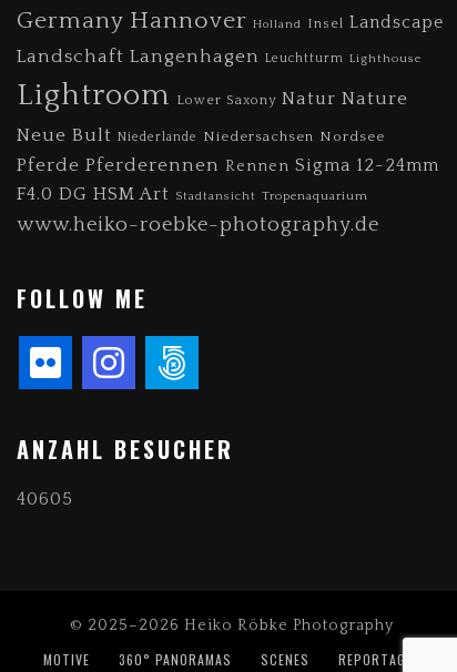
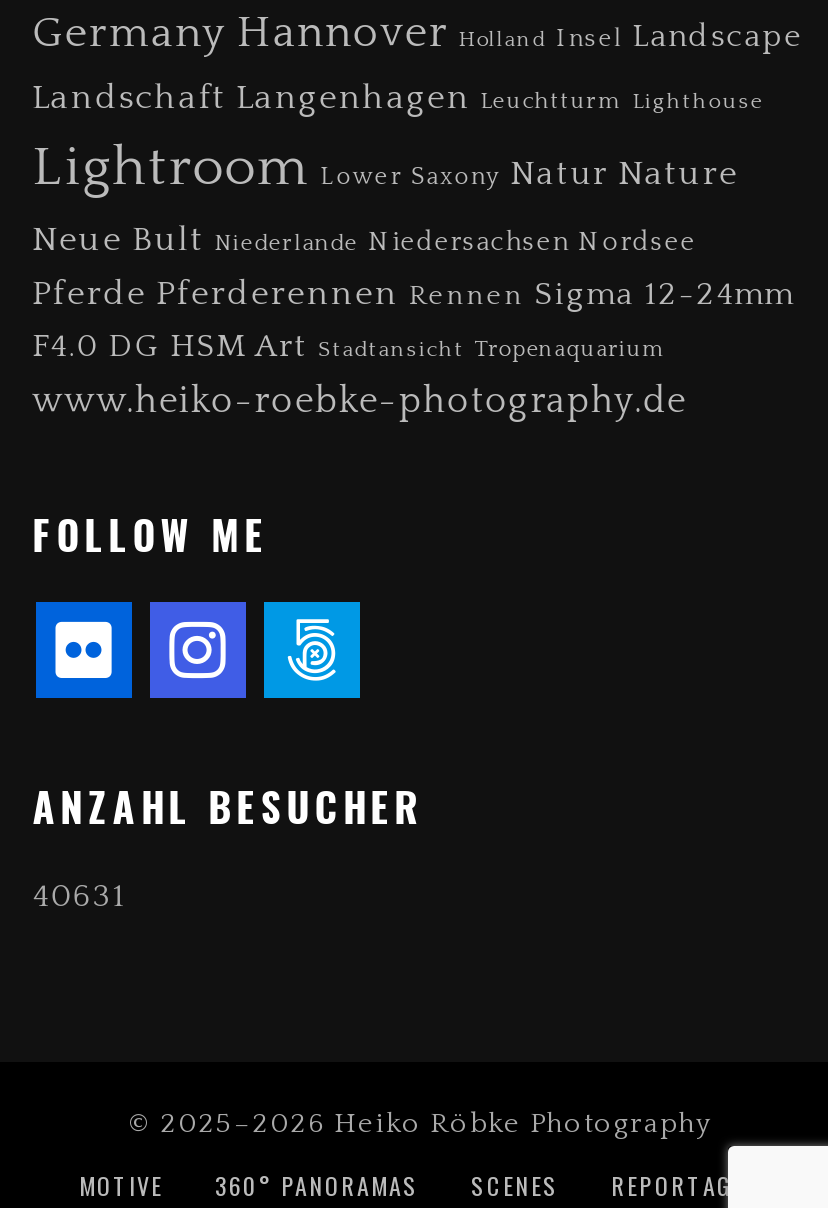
[17,489,73,509] 40605 -> [32,878,126,914] 40631

